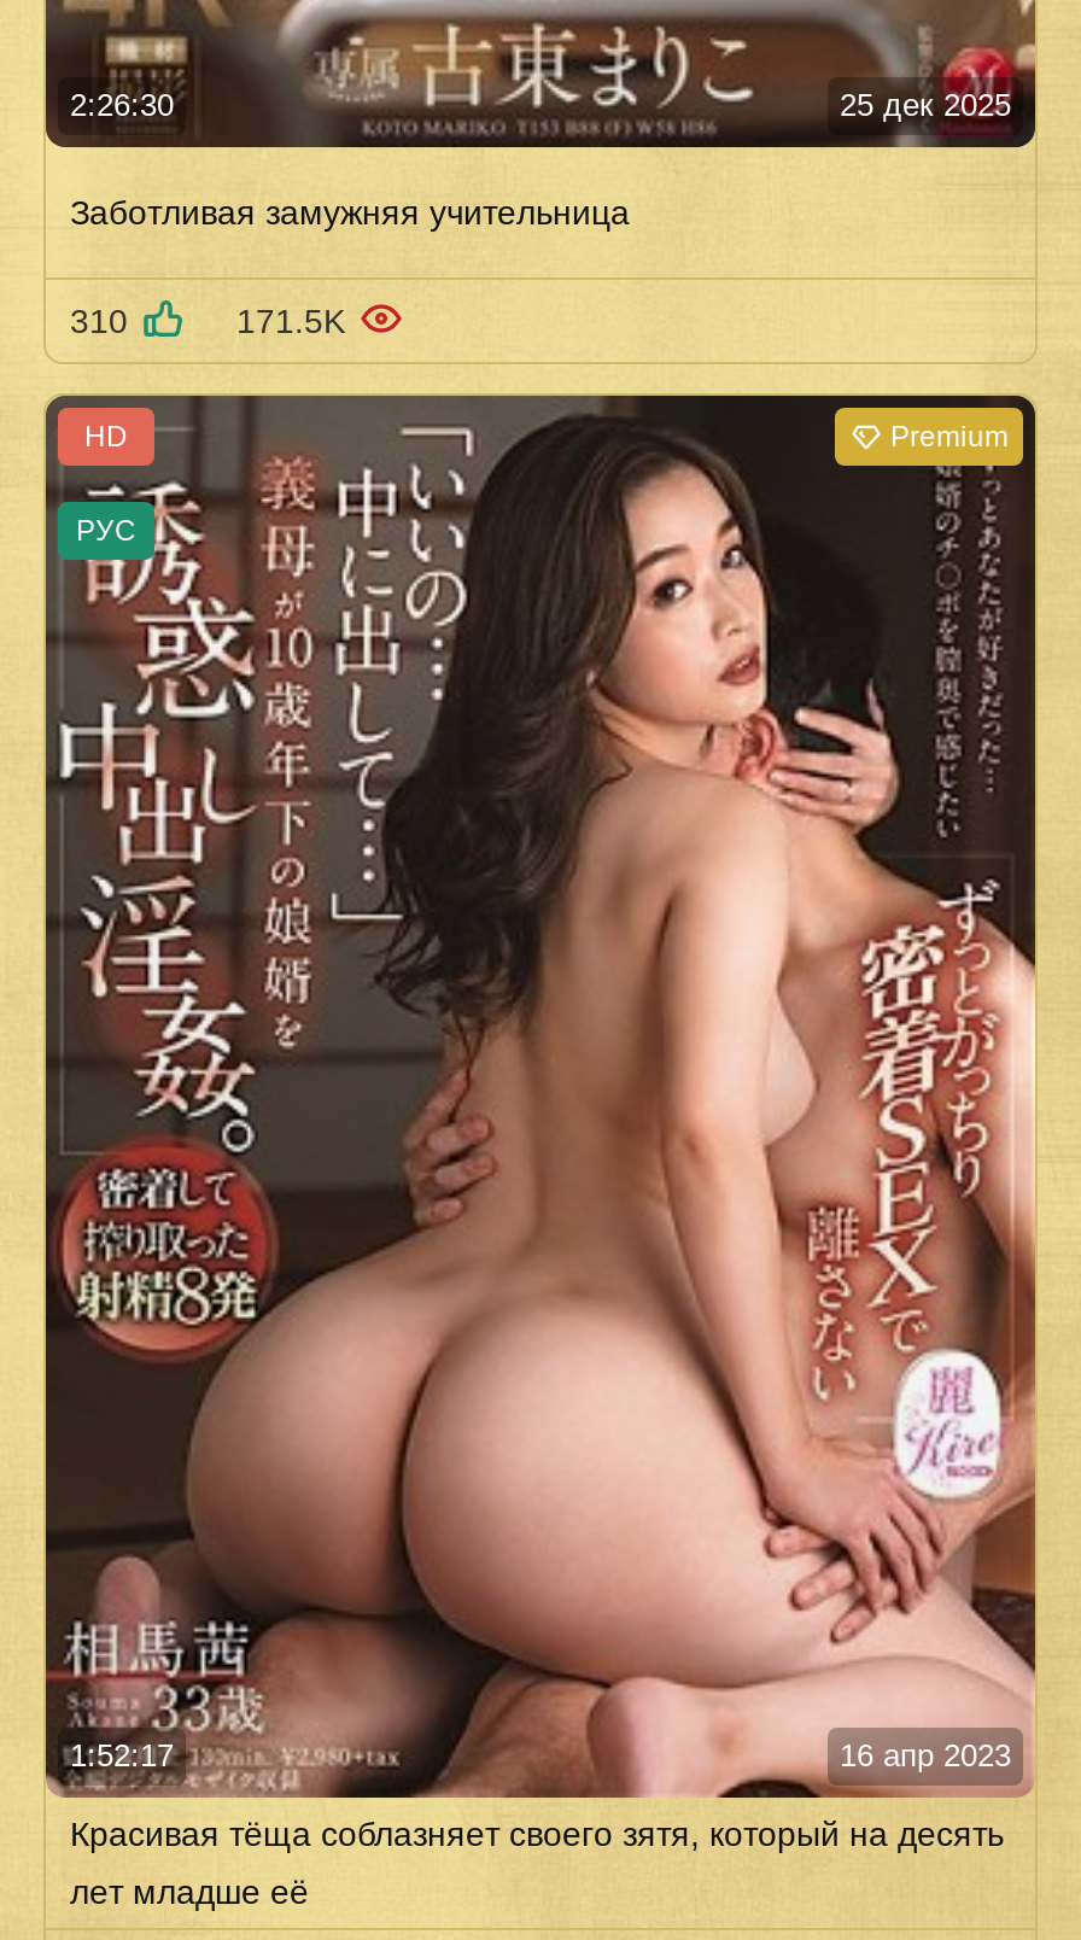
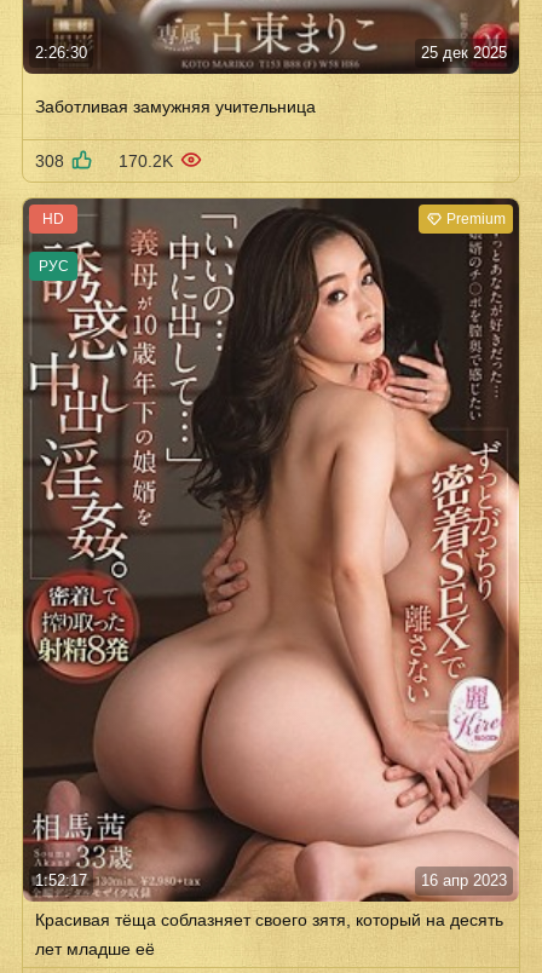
[70,300,345,339] 310 | 171.5K -> [35,151,173,170] 308 | 170.2K

